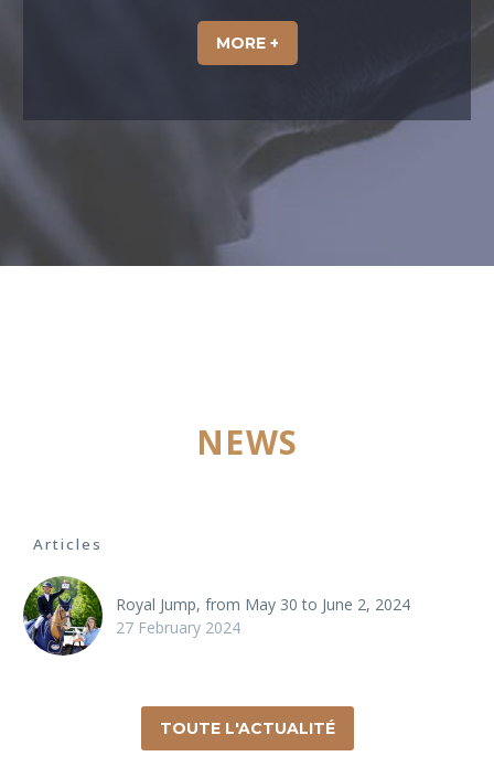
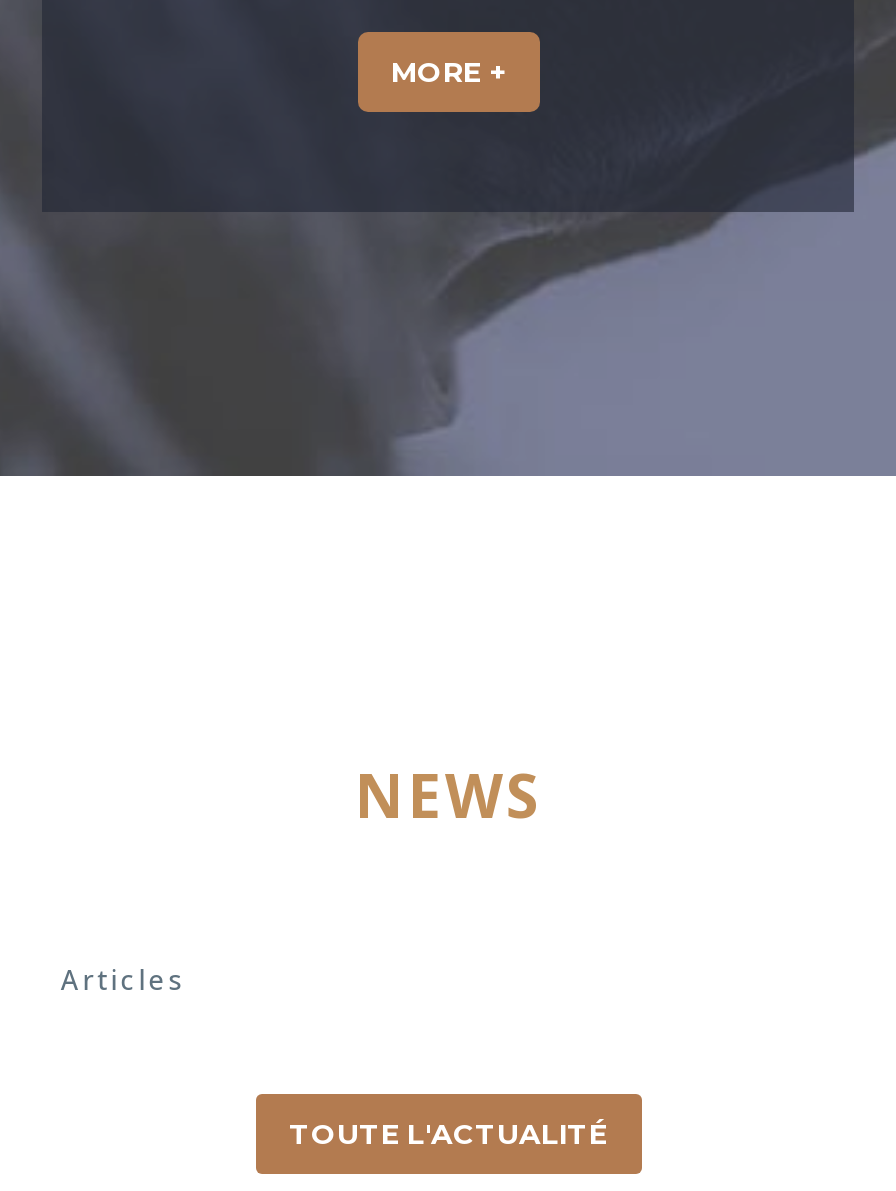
[22,575,410,657] [image] | Royal Jump, from May 30 to June 2, 2024 | 27 February 2024 -> none

